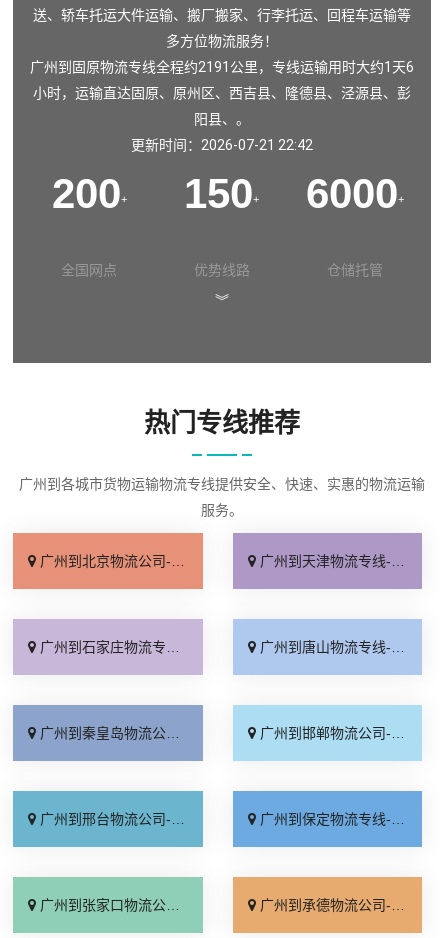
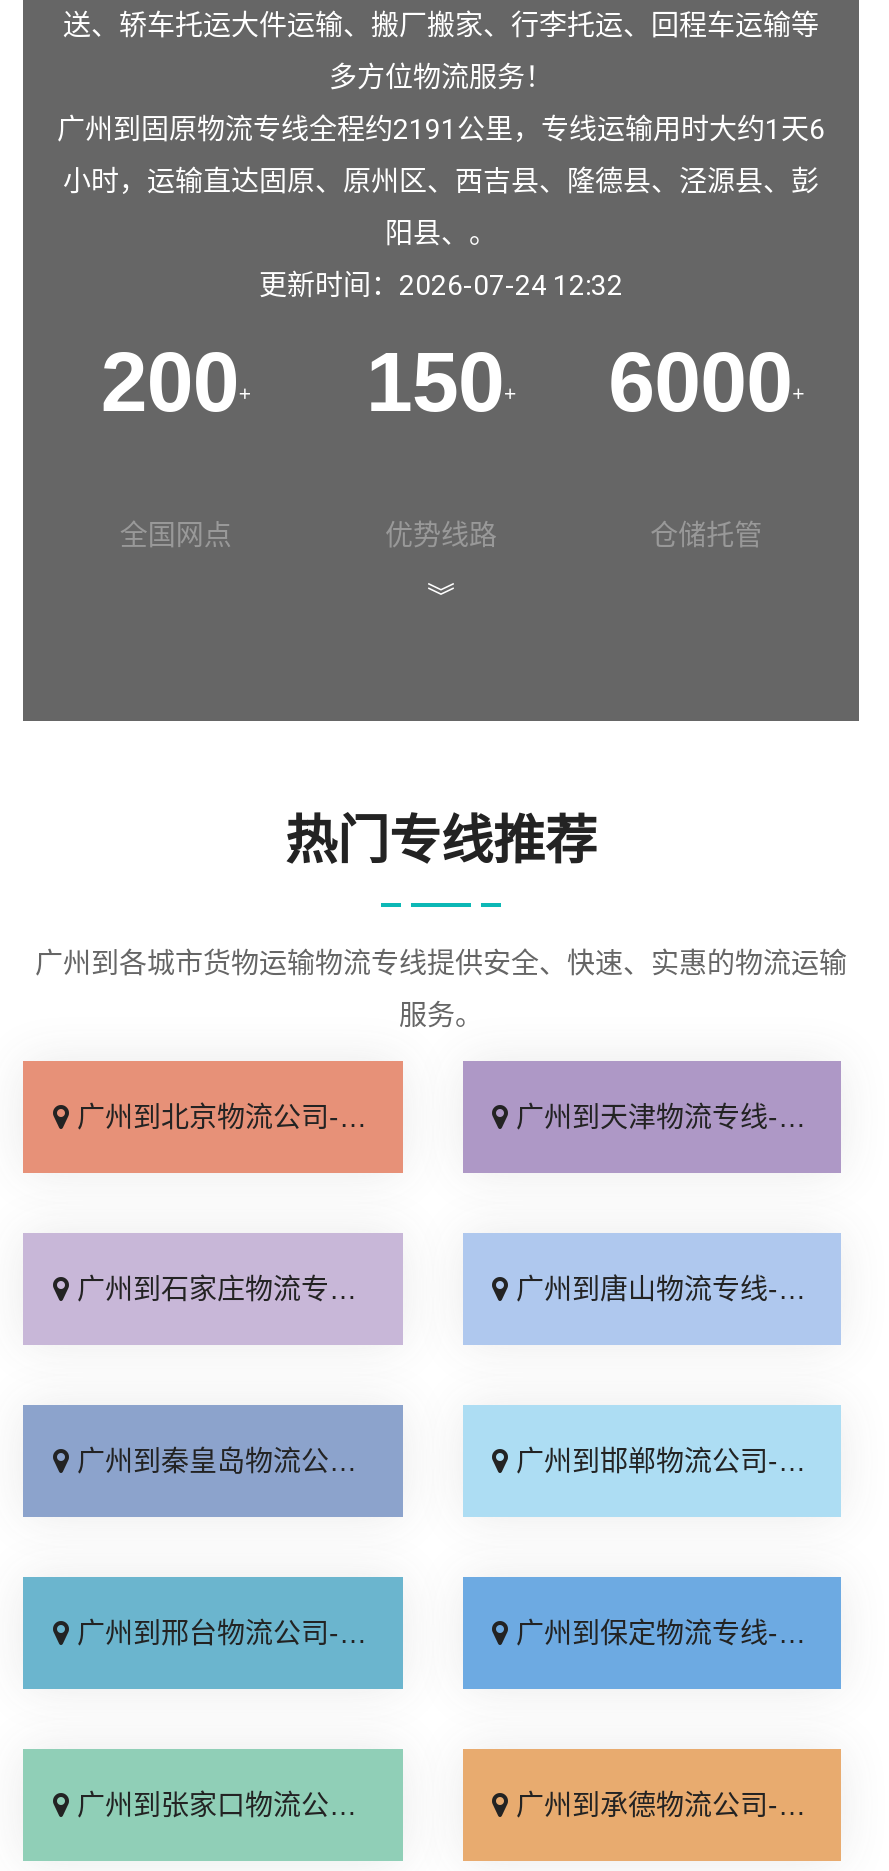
[131,137,313,153] 更新时间：2026-07-21 22:42 -> [259,270,623,302] 更新时间：2026-07-24 12:32

